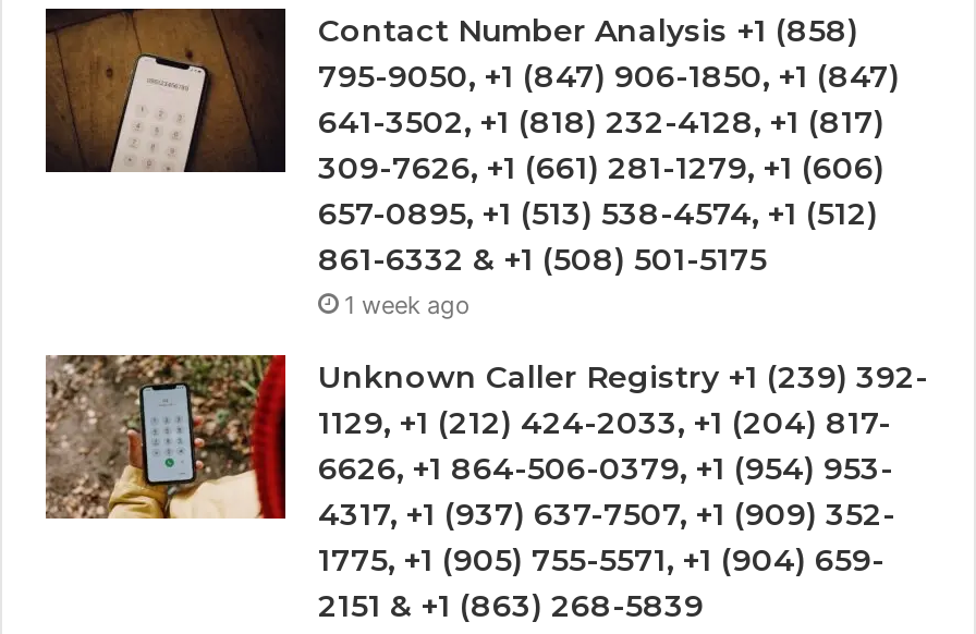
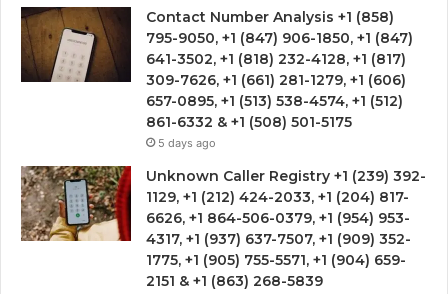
[344,290,471,320] 1 week ago -> [158,136,216,150] 5 days ago

